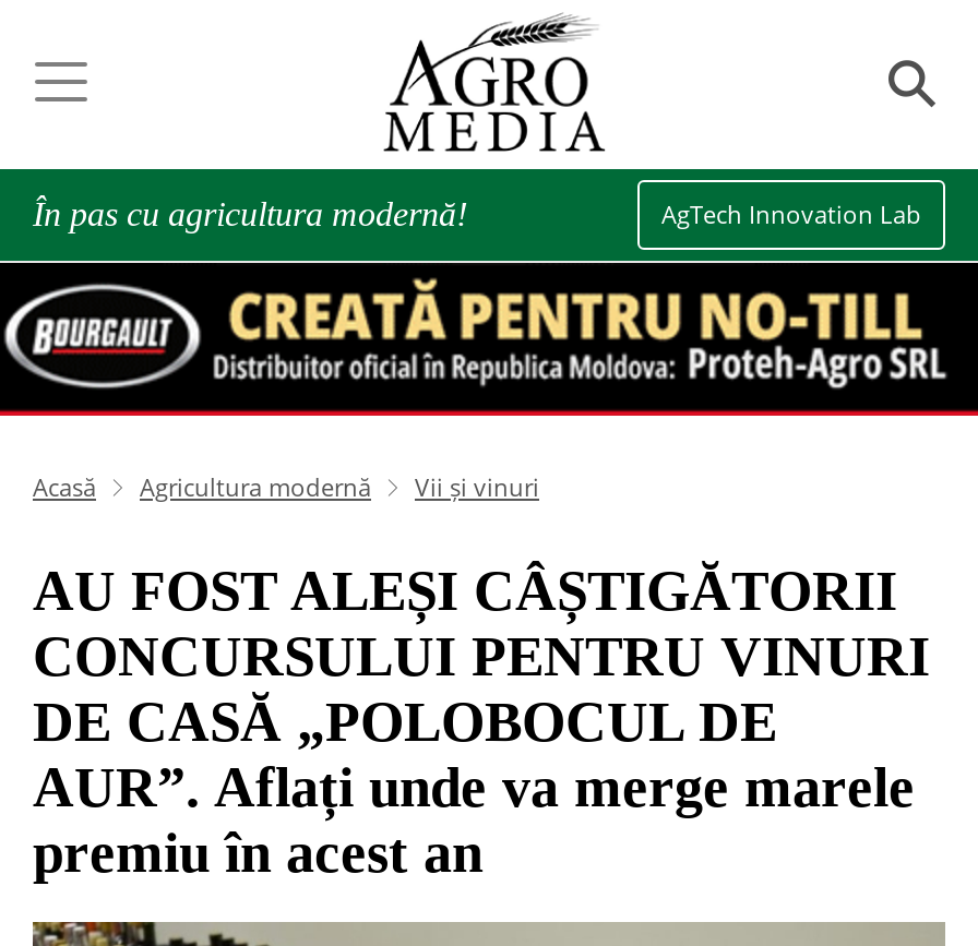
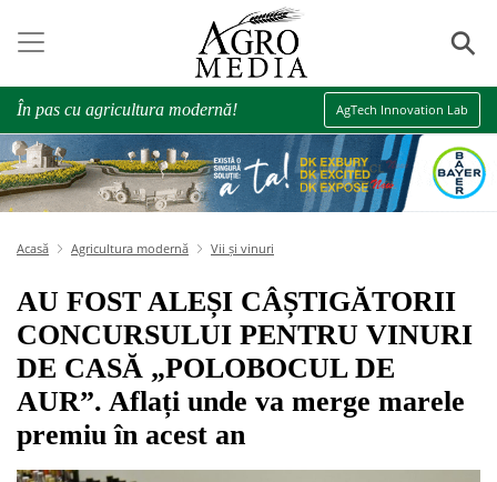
[7,261,971,418] [image] -> [3,133,494,213] [image]

